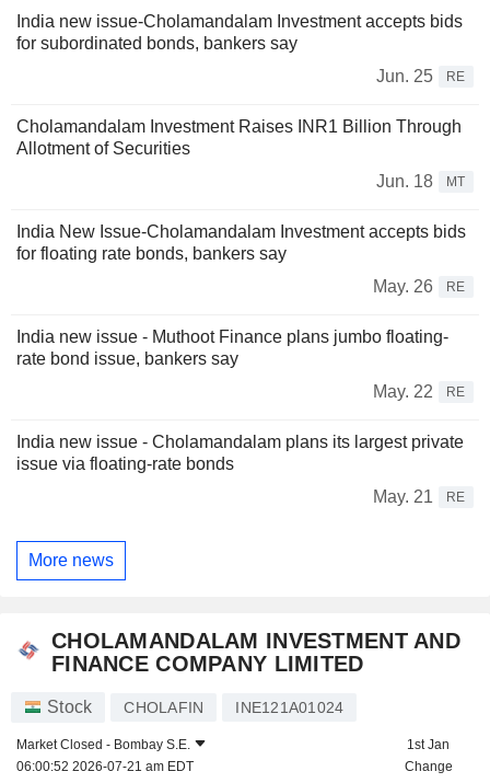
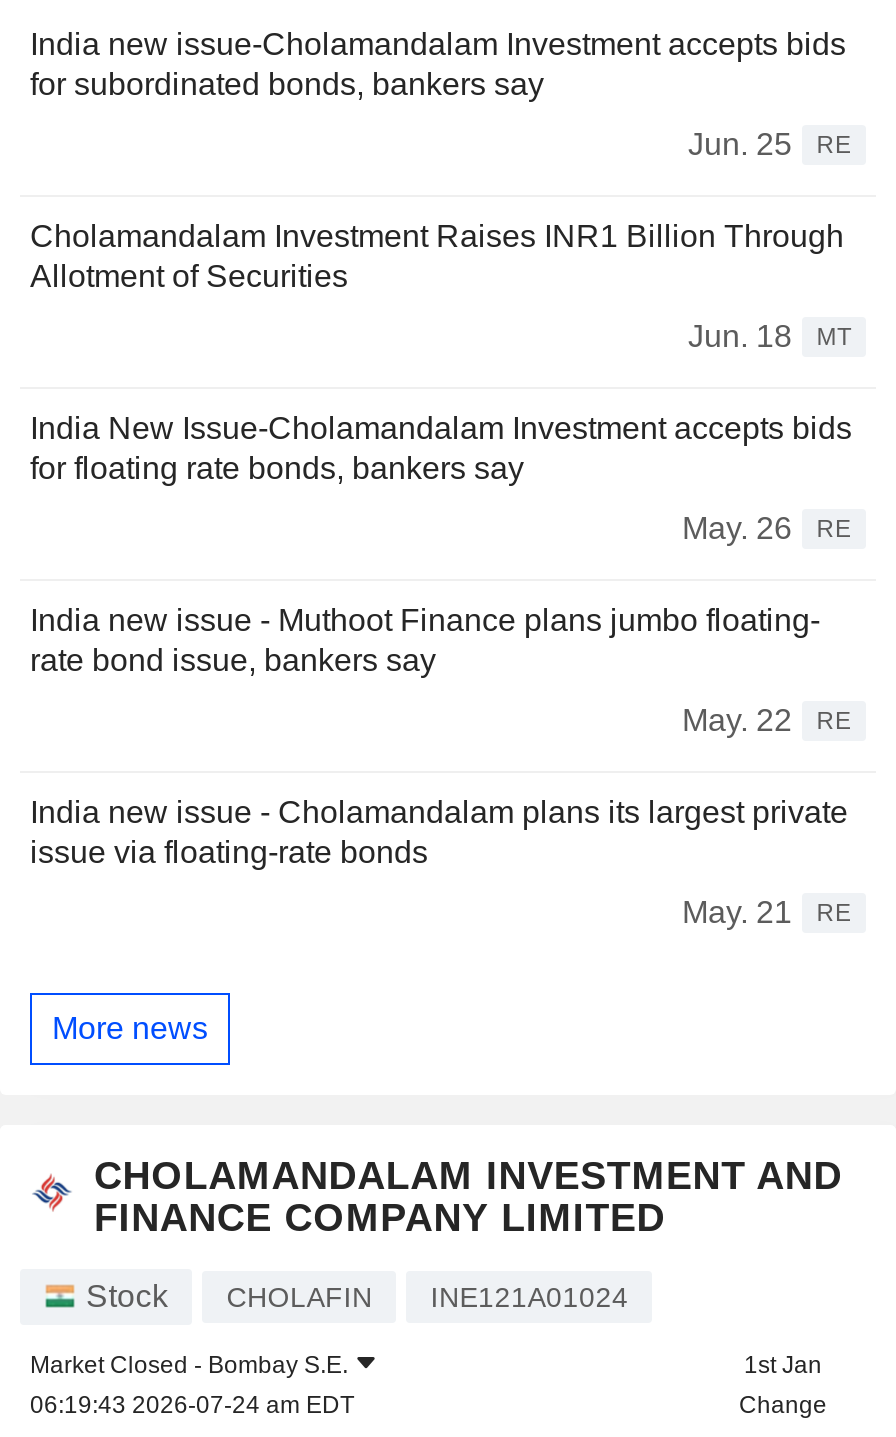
[16,758,194,774] 06:00:52 2026-07-21 am EDT -> [30,1390,354,1418] 06:19:43 2026-07-24 am EDT

